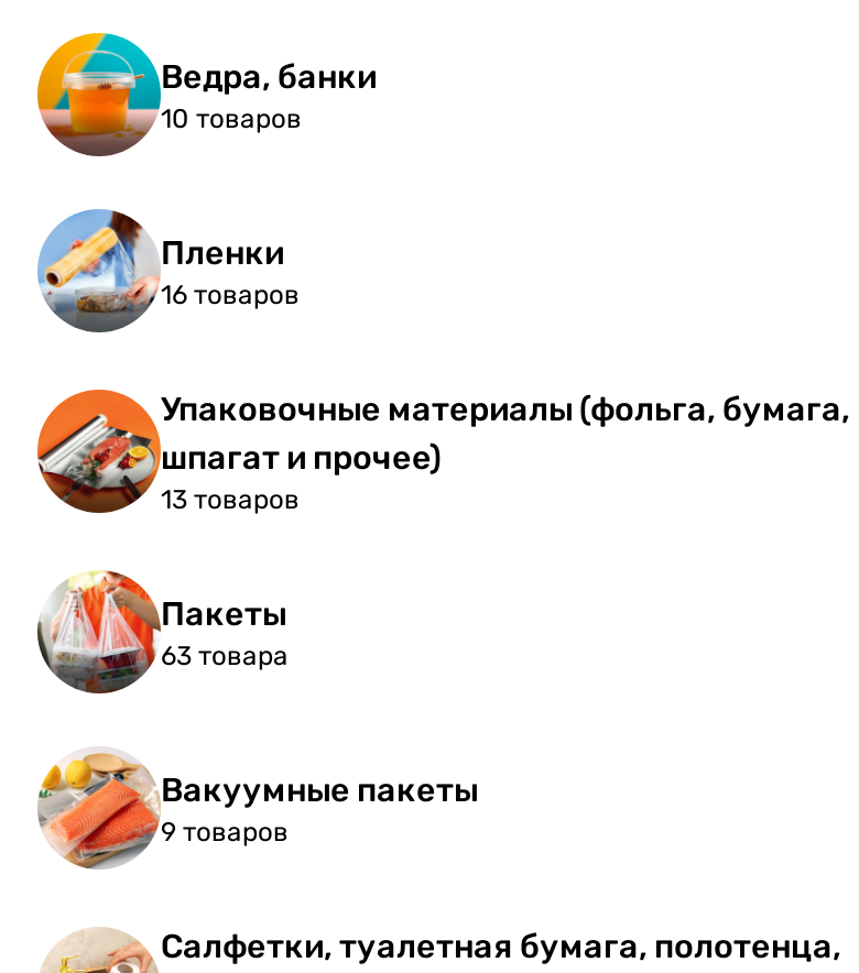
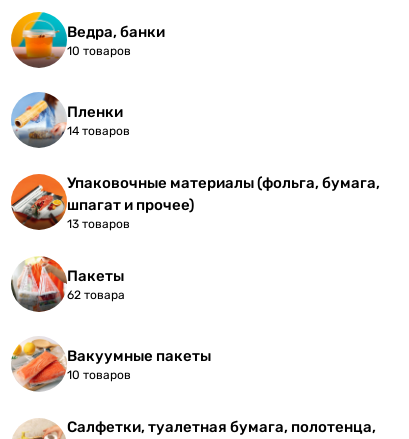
[161,280,300,310] 16 товаров -> [67,124,130,138] 14 товаров
[161,641,289,671] 63 товара -> [67,288,125,302] 62 товара
[161,817,289,848] 9 товаров -> [67,368,131,382] 10 товаров

